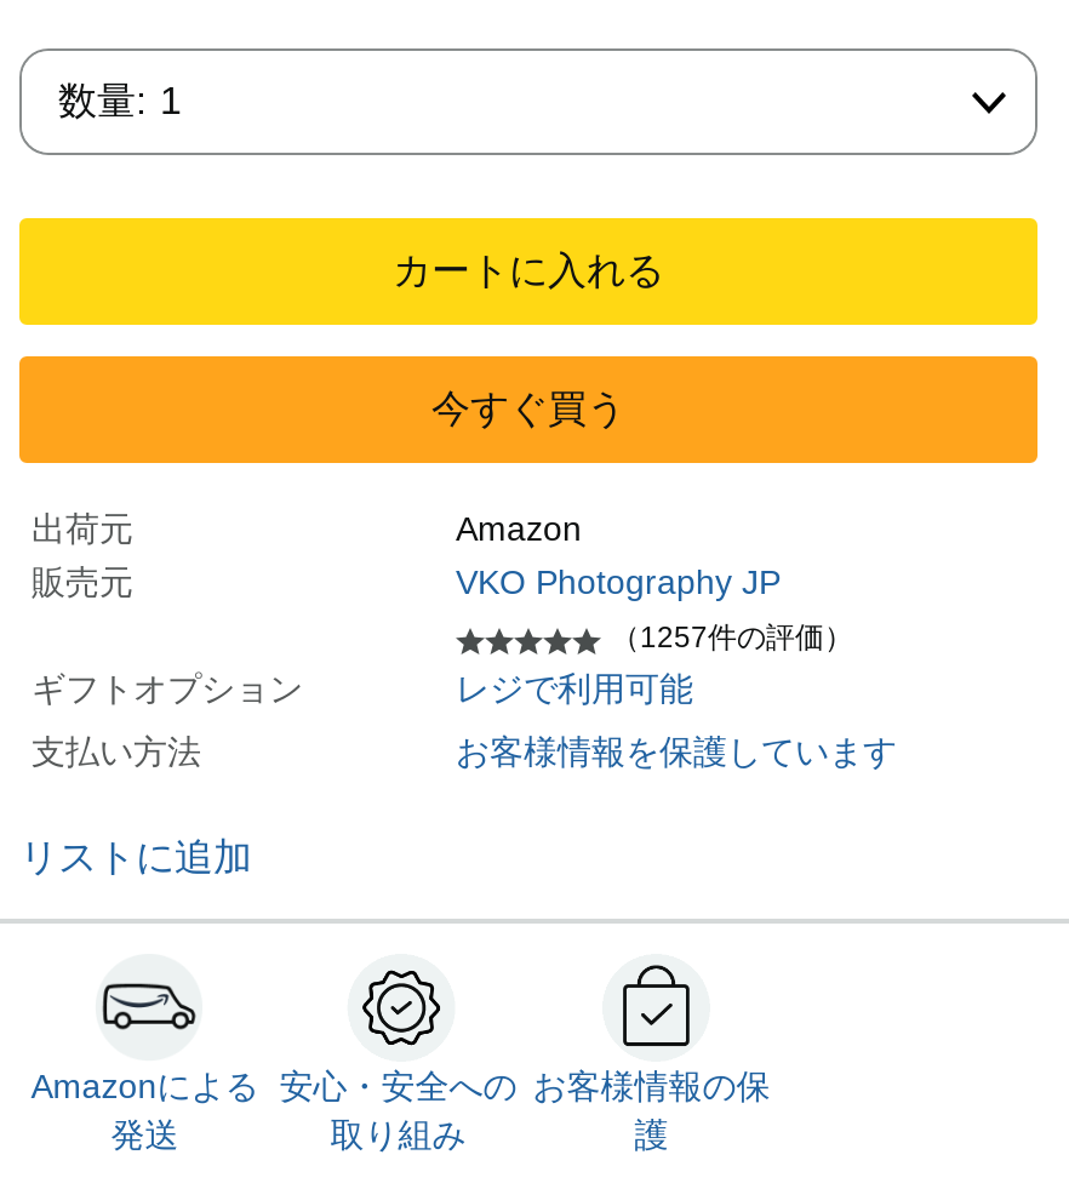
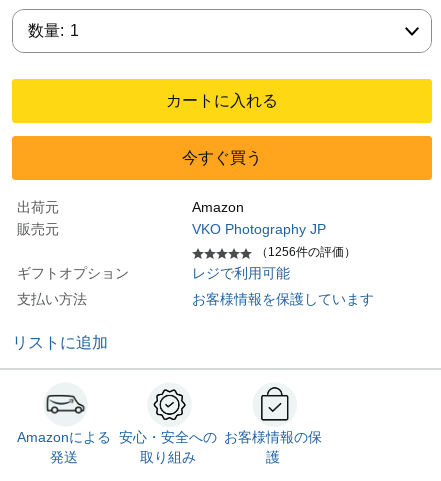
[611,621,853,655] （1257件の評価） -> [256,245,356,259] （1256件の評価）

